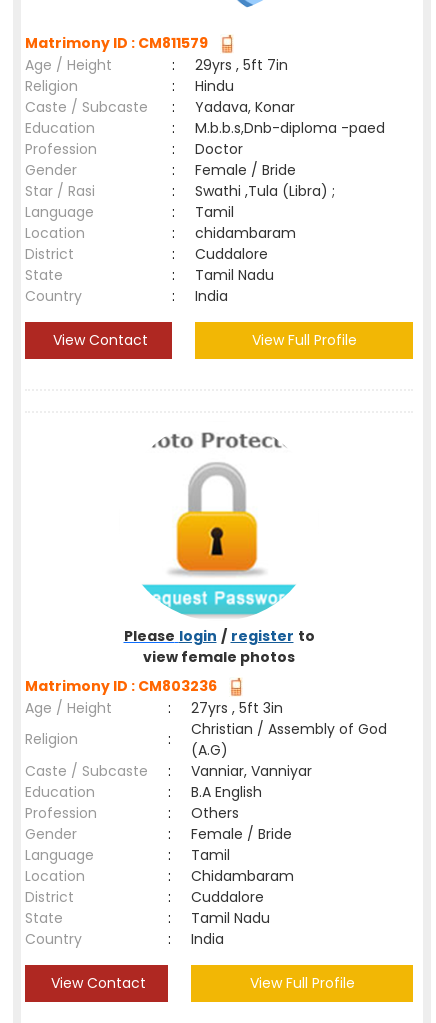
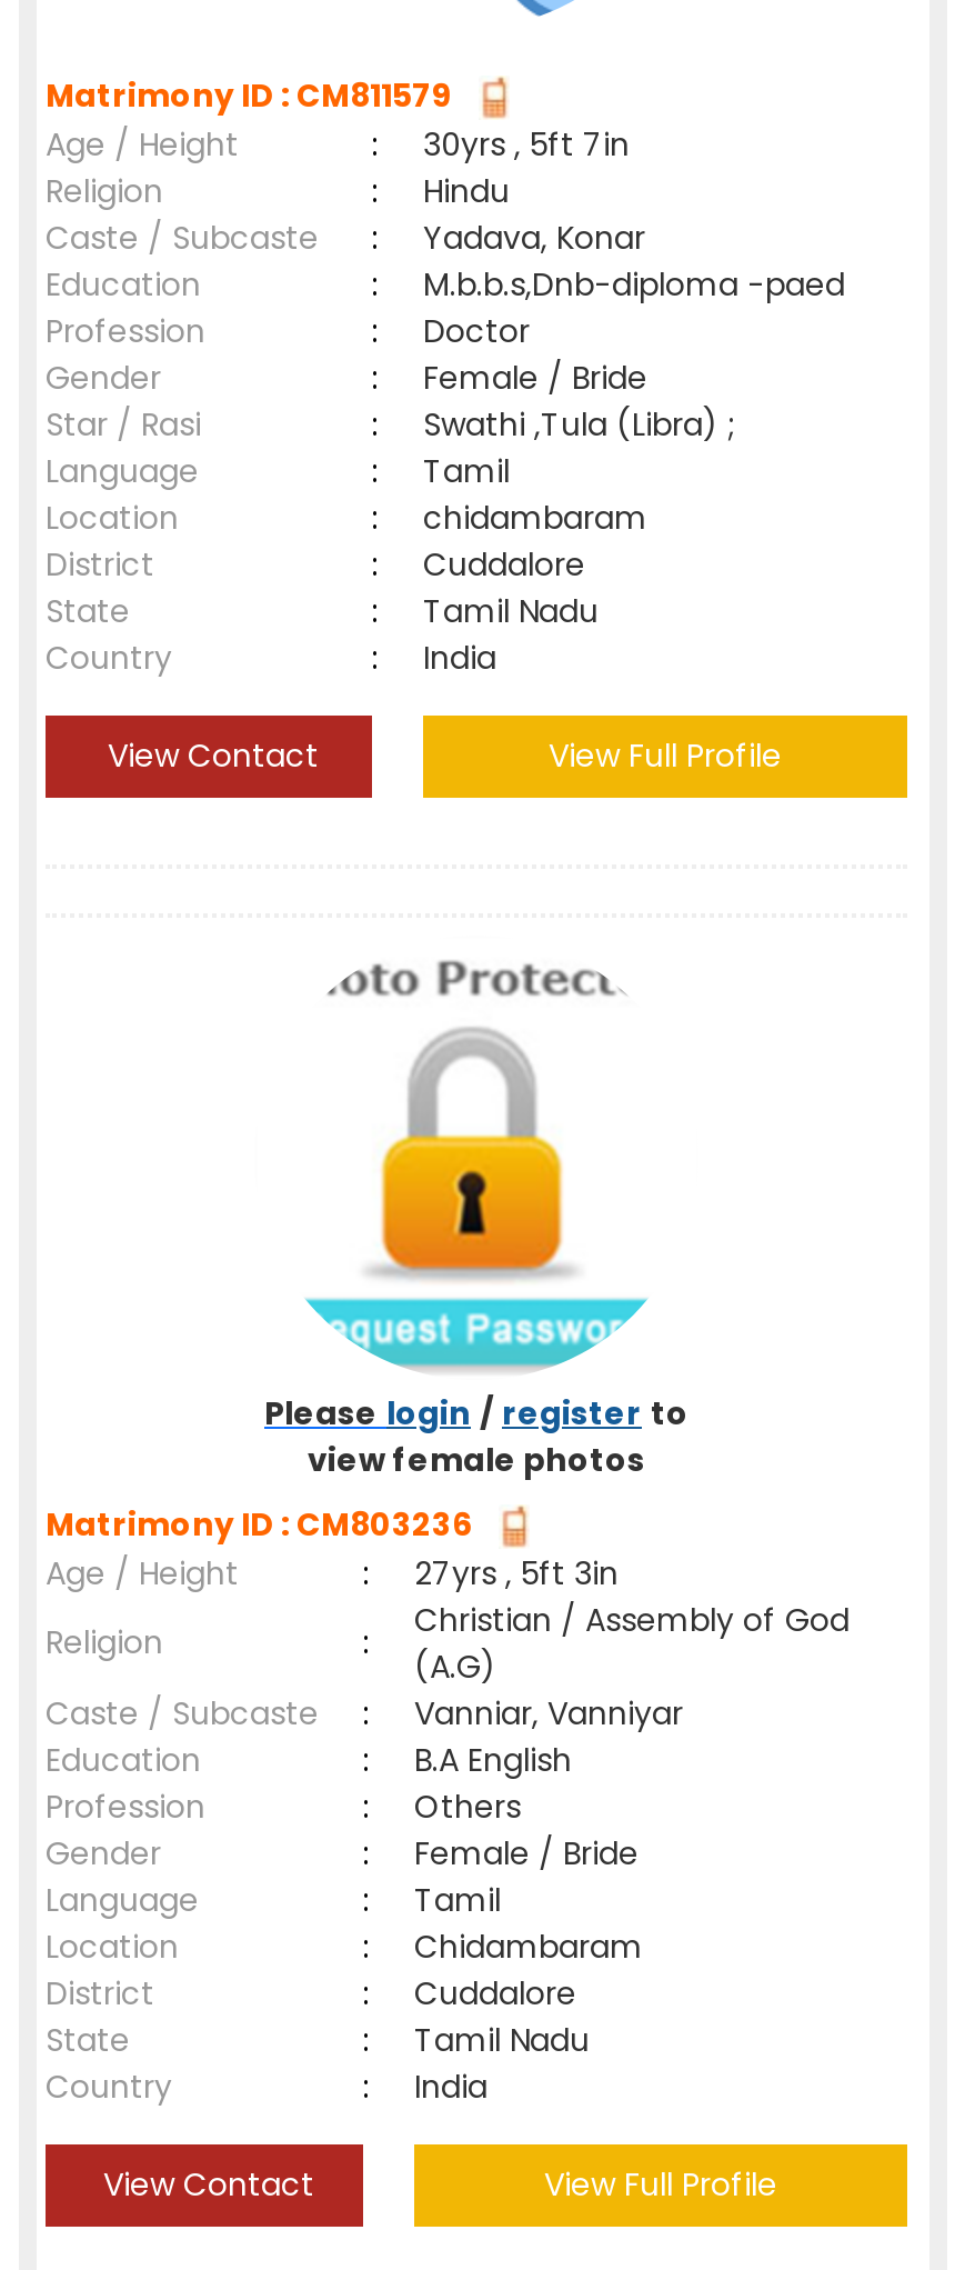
[195,55,288,75] 29yrs , 5ft 7in -> [423,122,630,167] 30yrs , 5ft 7in

